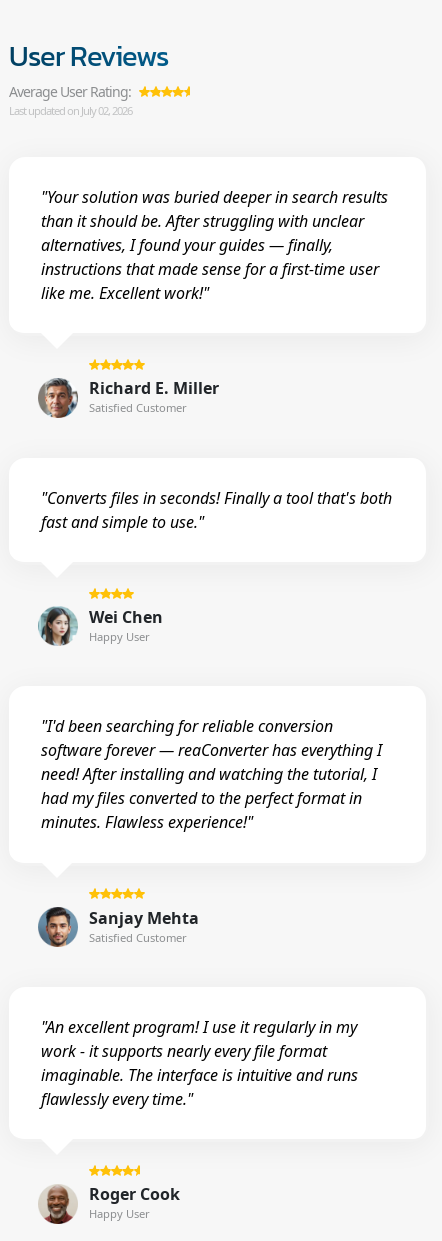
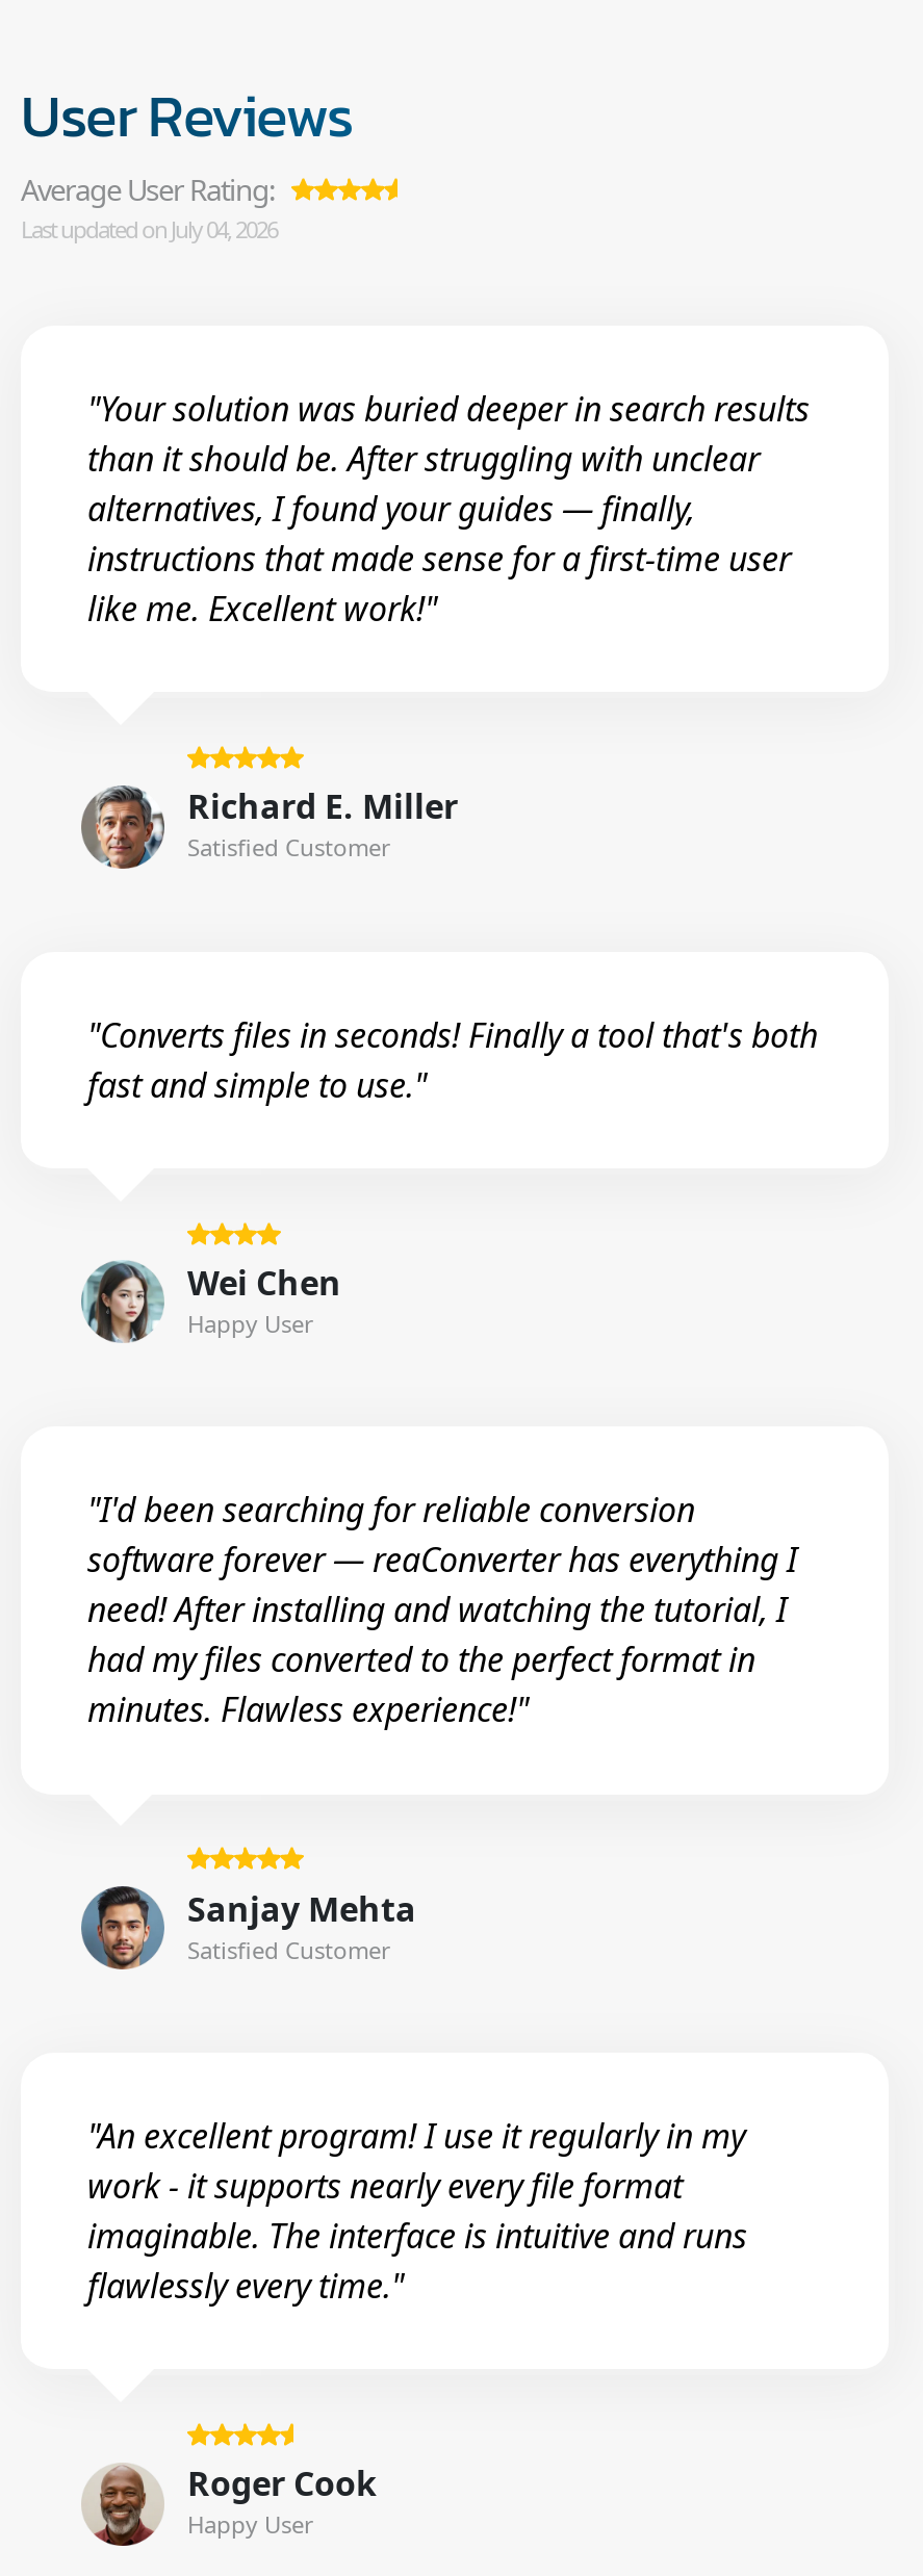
[9,103,132,118] Last updated on July 02, 2026 -> [21,213,277,244] Last updated on July 04, 2026

